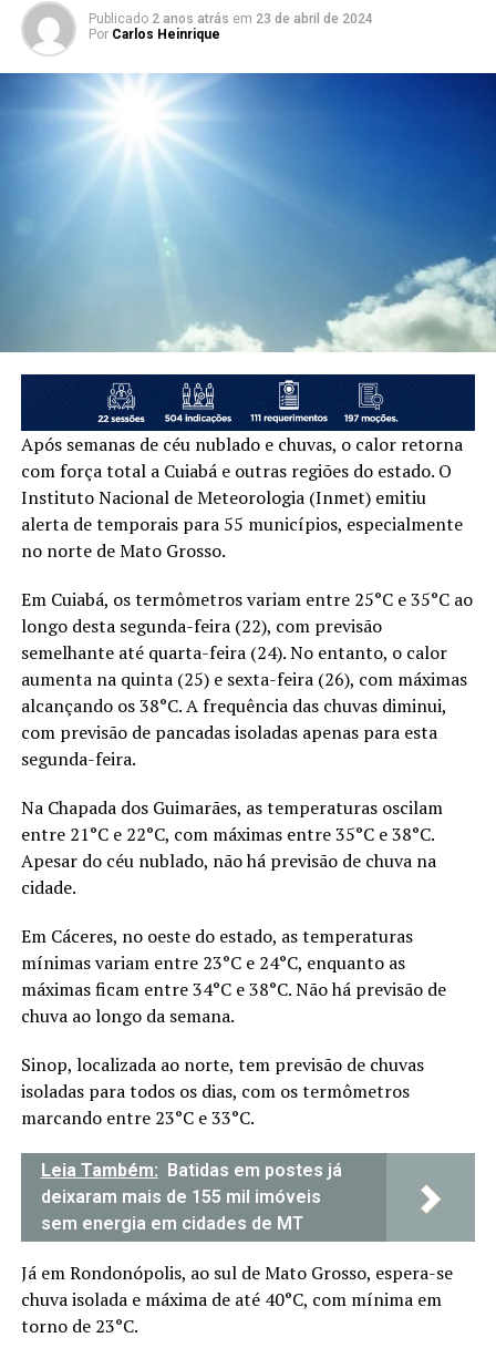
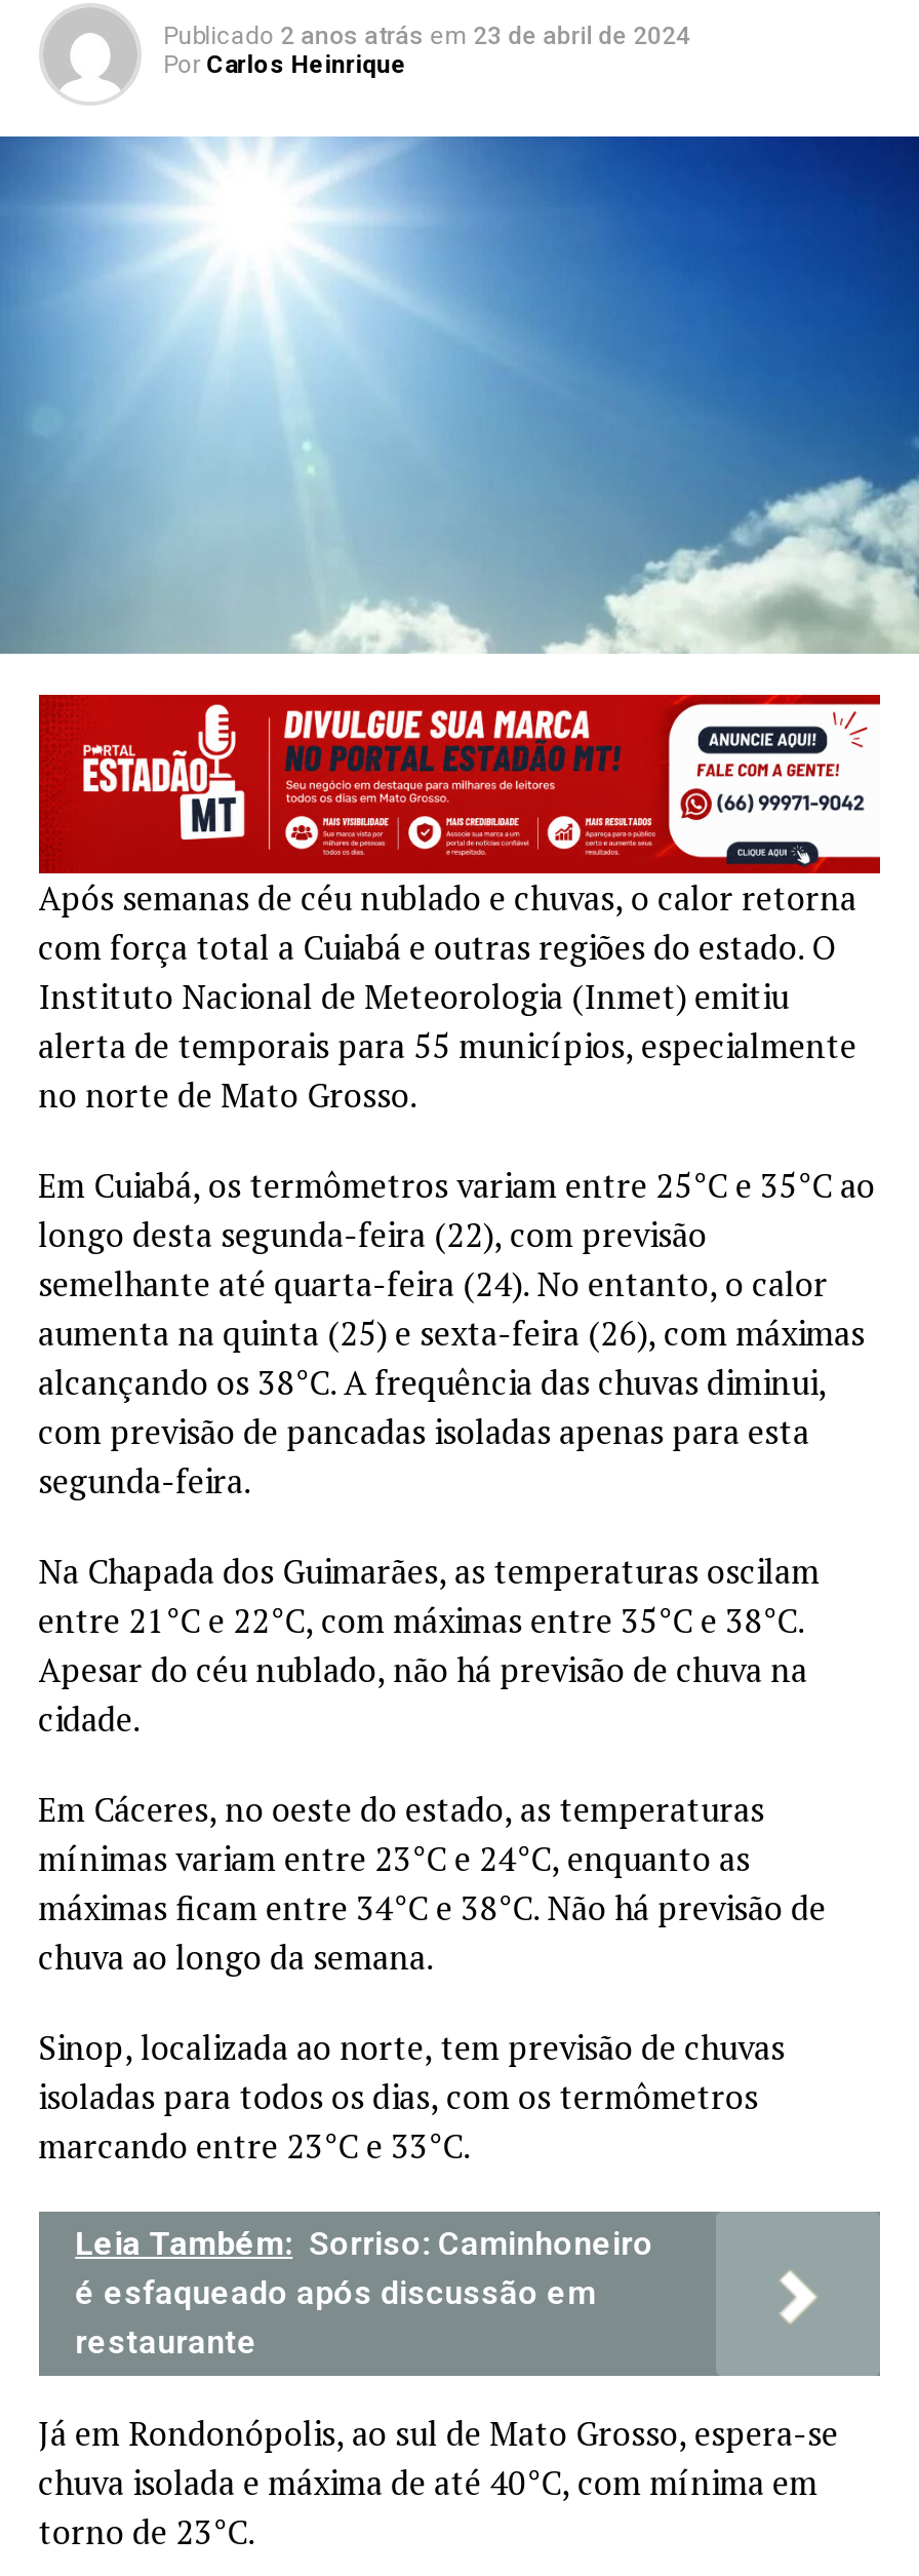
[20,373,476,432] [image] -> [37,692,882,876] [image]
[41,1160,342,1234] Leia Também: Batidas em postes já | deixaram mais de 155 mil imóveis | sem energia em cidades de MT -> [75,2223,654,2361] Leia Também: Sorriso: Caminhoneiro | é esfaqueado após discussão em | restaurante

